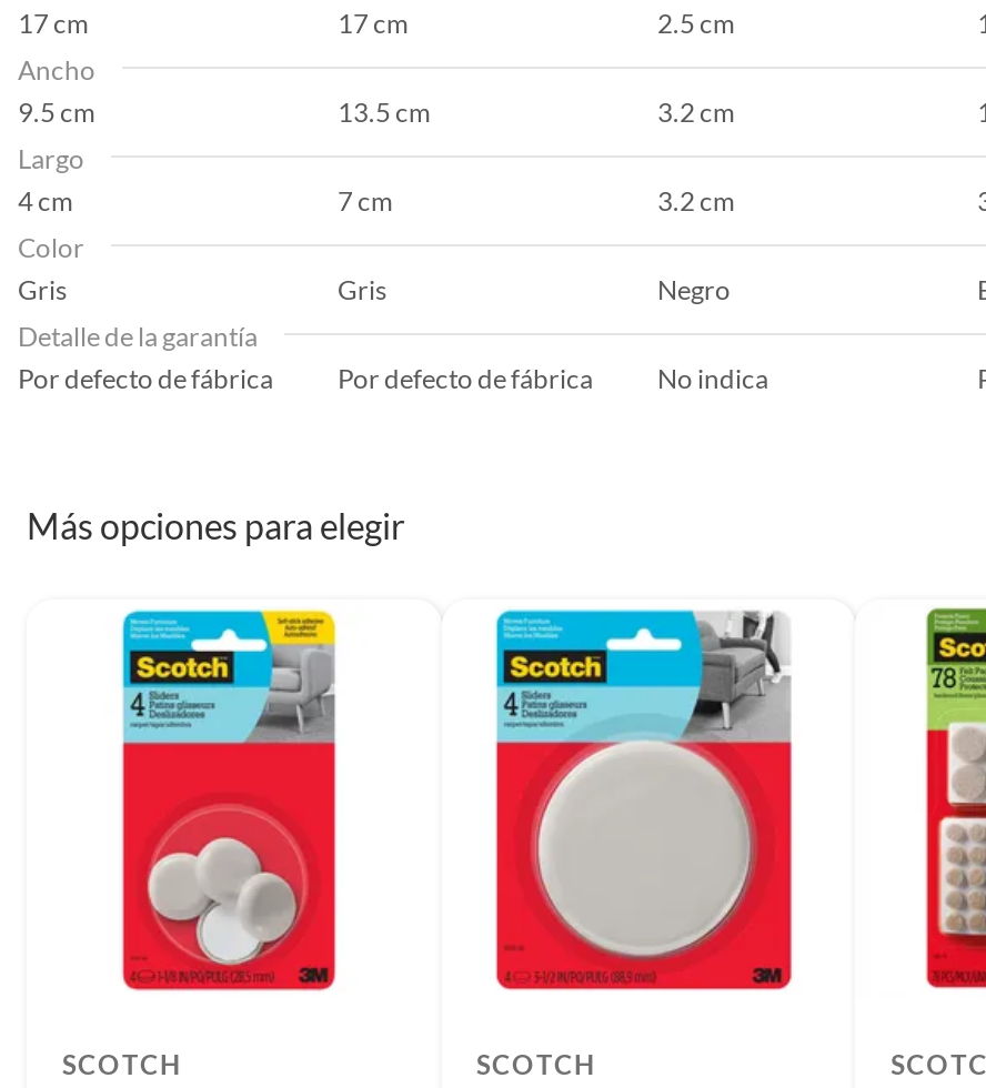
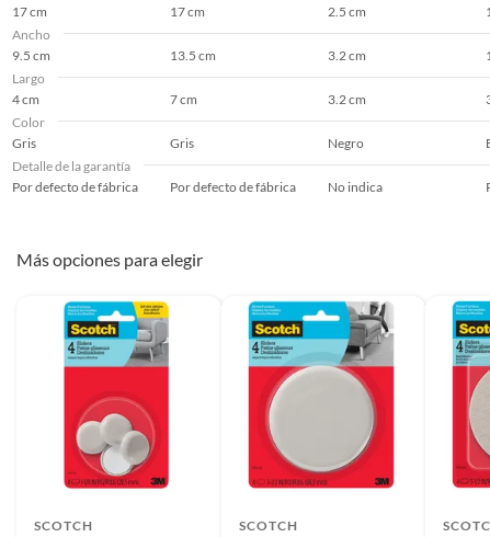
[908,606,979,988] [image] -> [451,299,487,489] [image]

